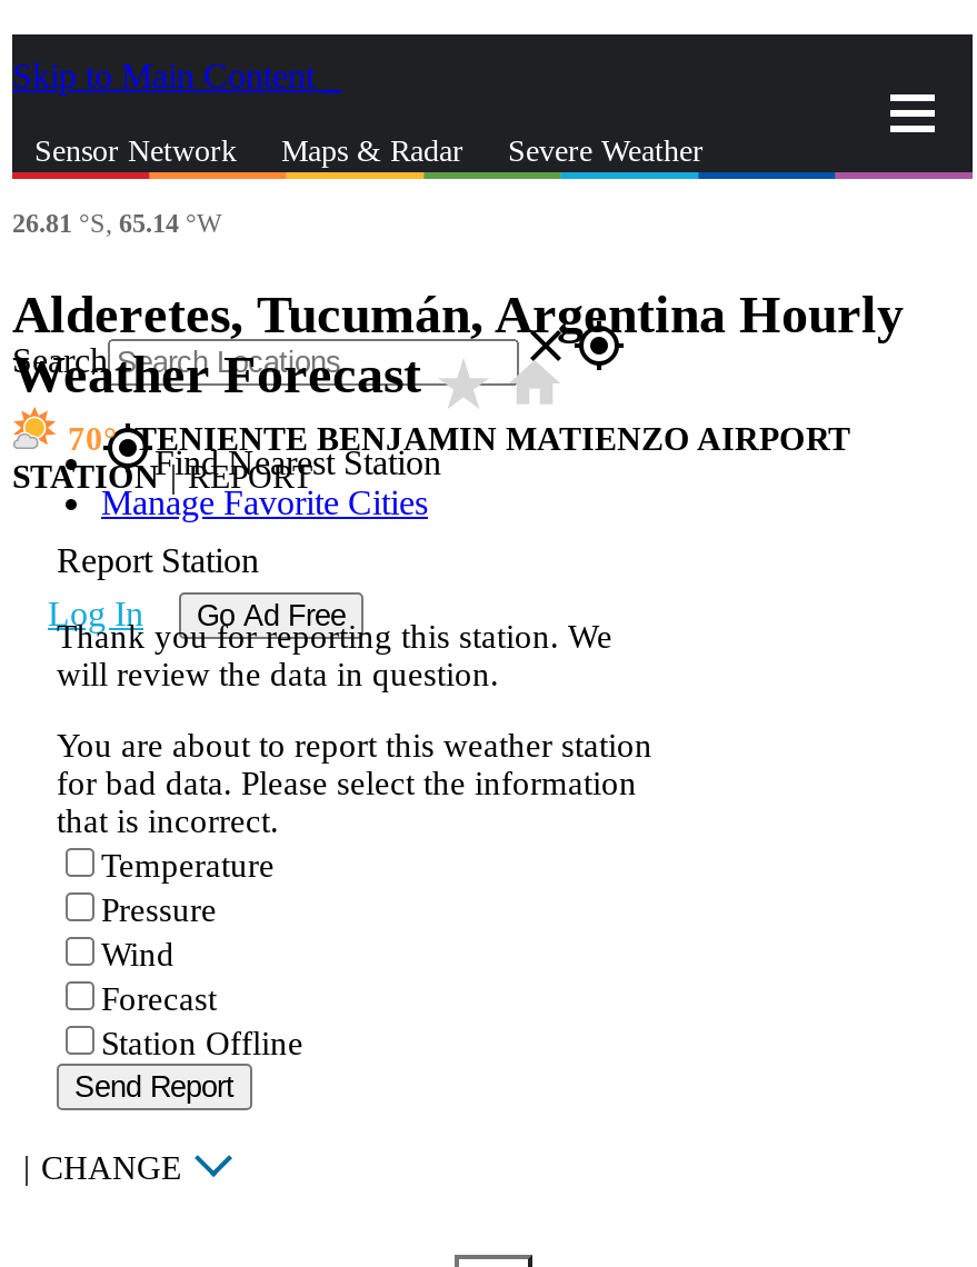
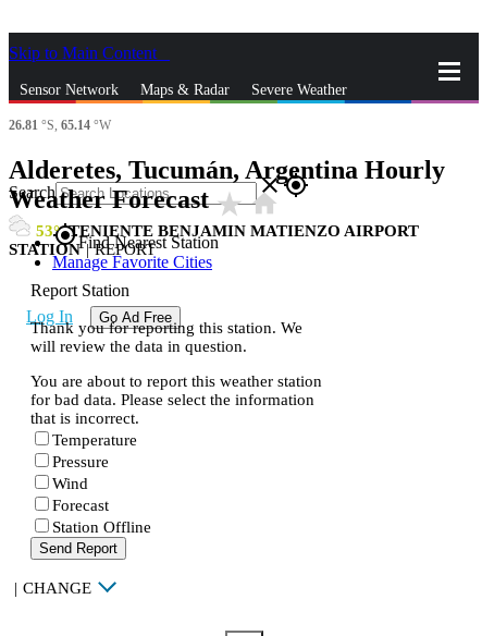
[68,421,103,457] 70 -> [36,222,53,239] 53

